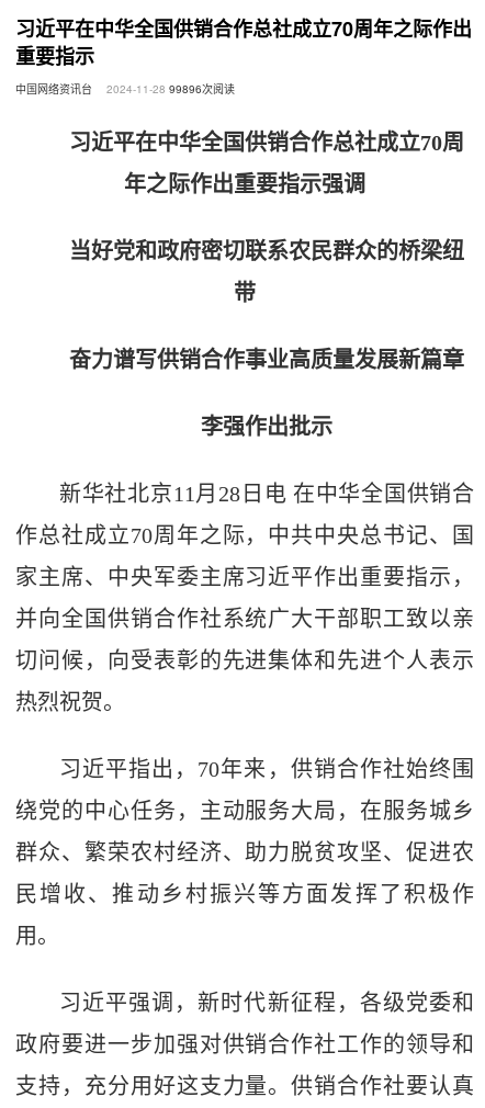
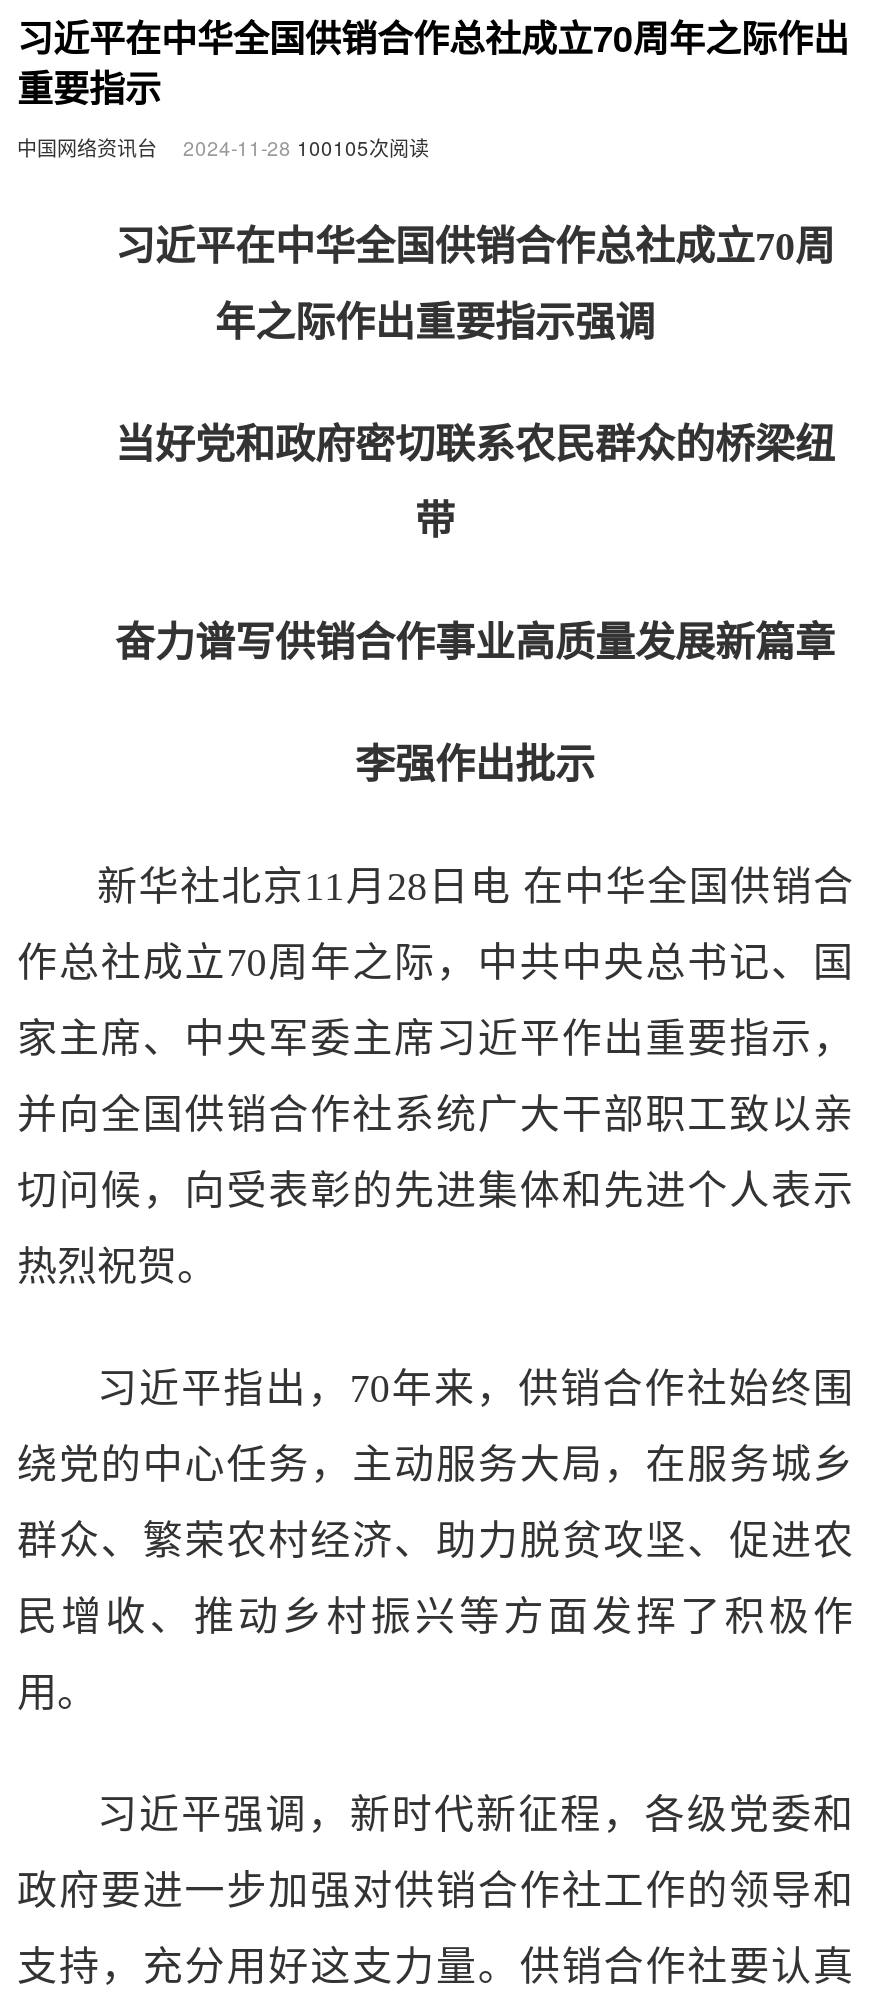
[15,81,235,97] 中国网络资讯台 2024-11-28 99896次阅读 -> [17,134,429,162] 中国网络资讯台 2024-11-28 100105次阅读

